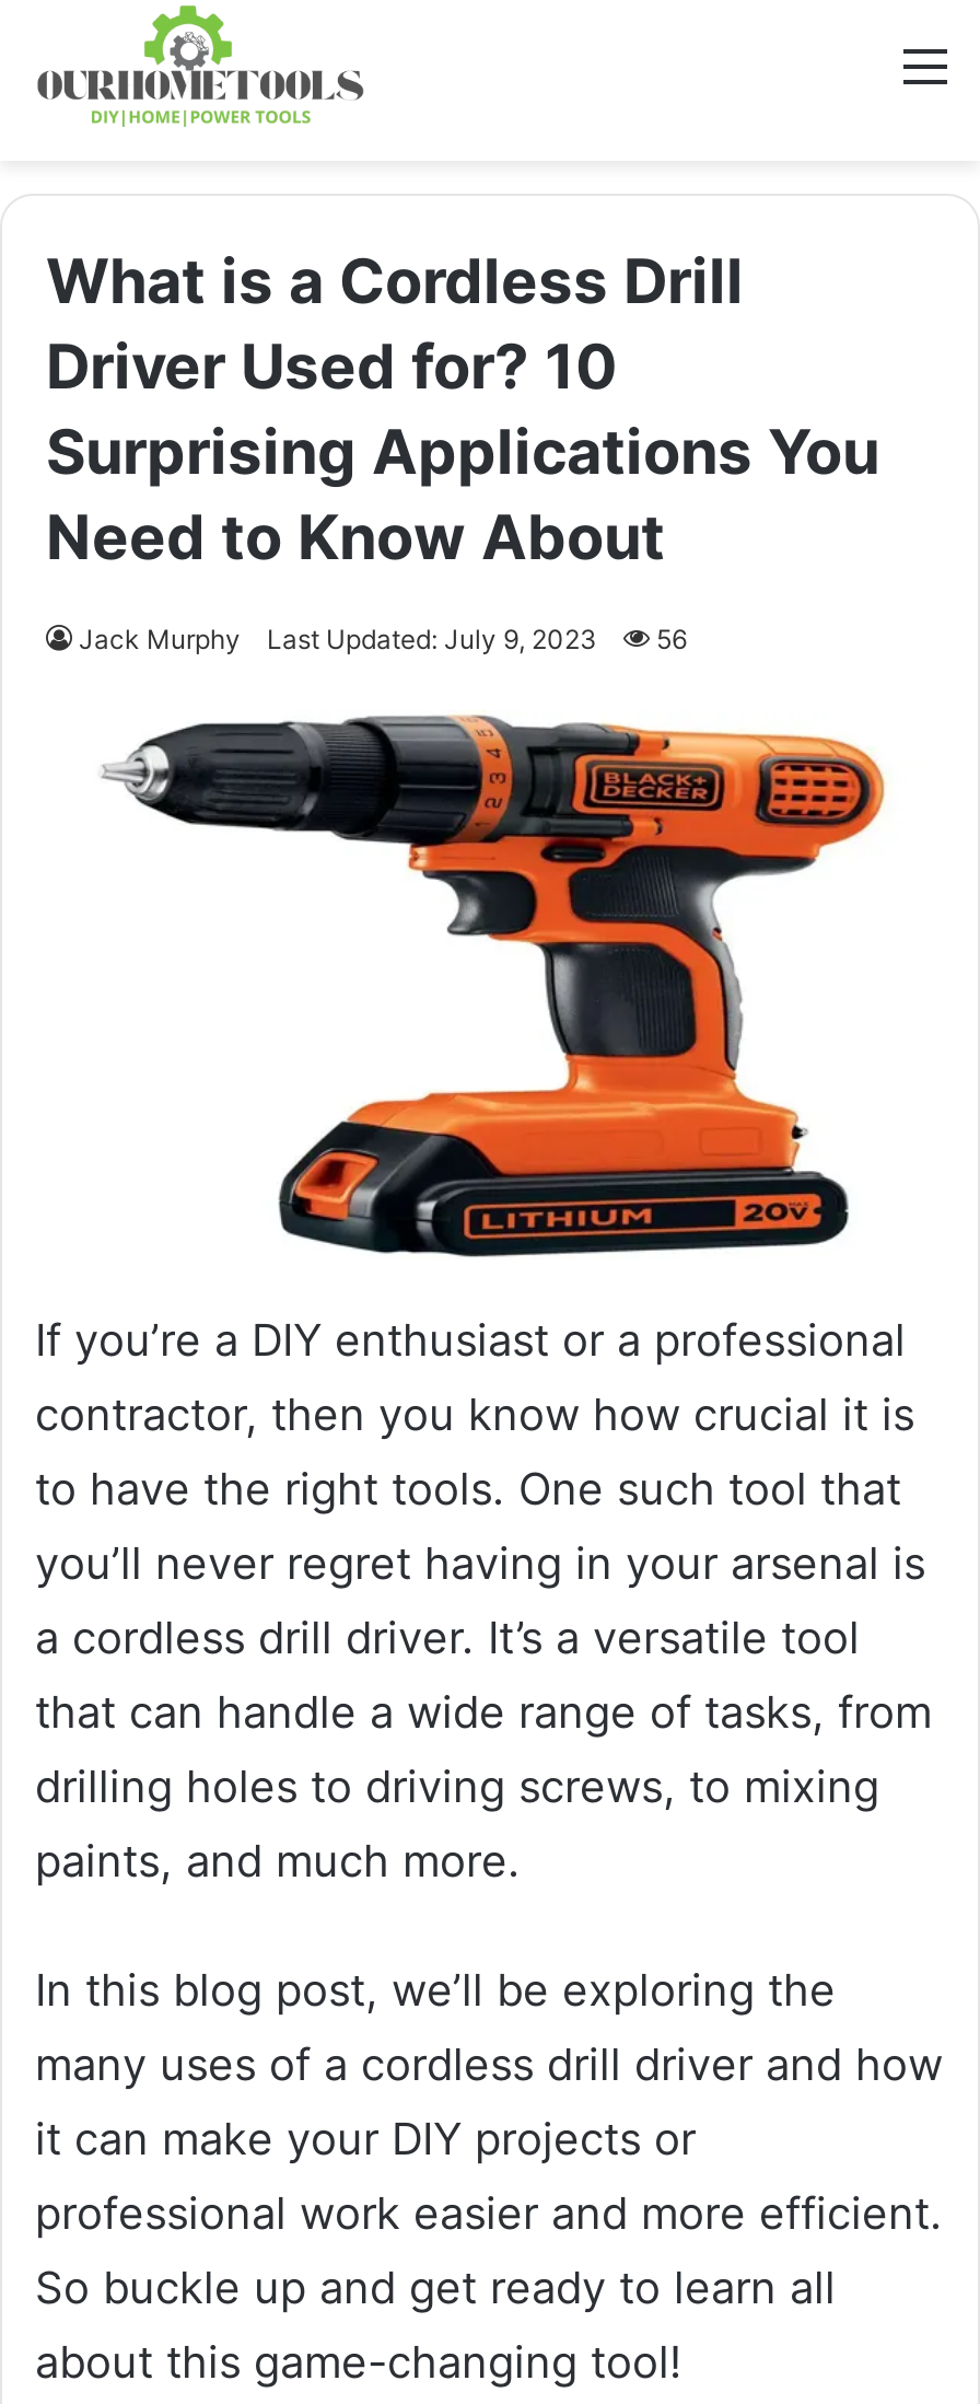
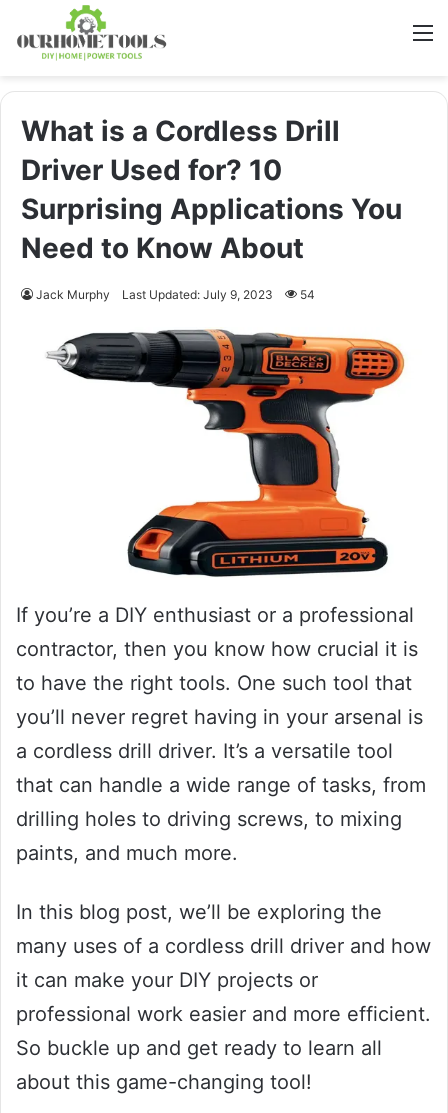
[79,623,687,655] Jack Murphy Last Updated: July 9, 2023 56 -> [36,287,315,302] Jack Murphy Last Updated: July 9, 2023 54

